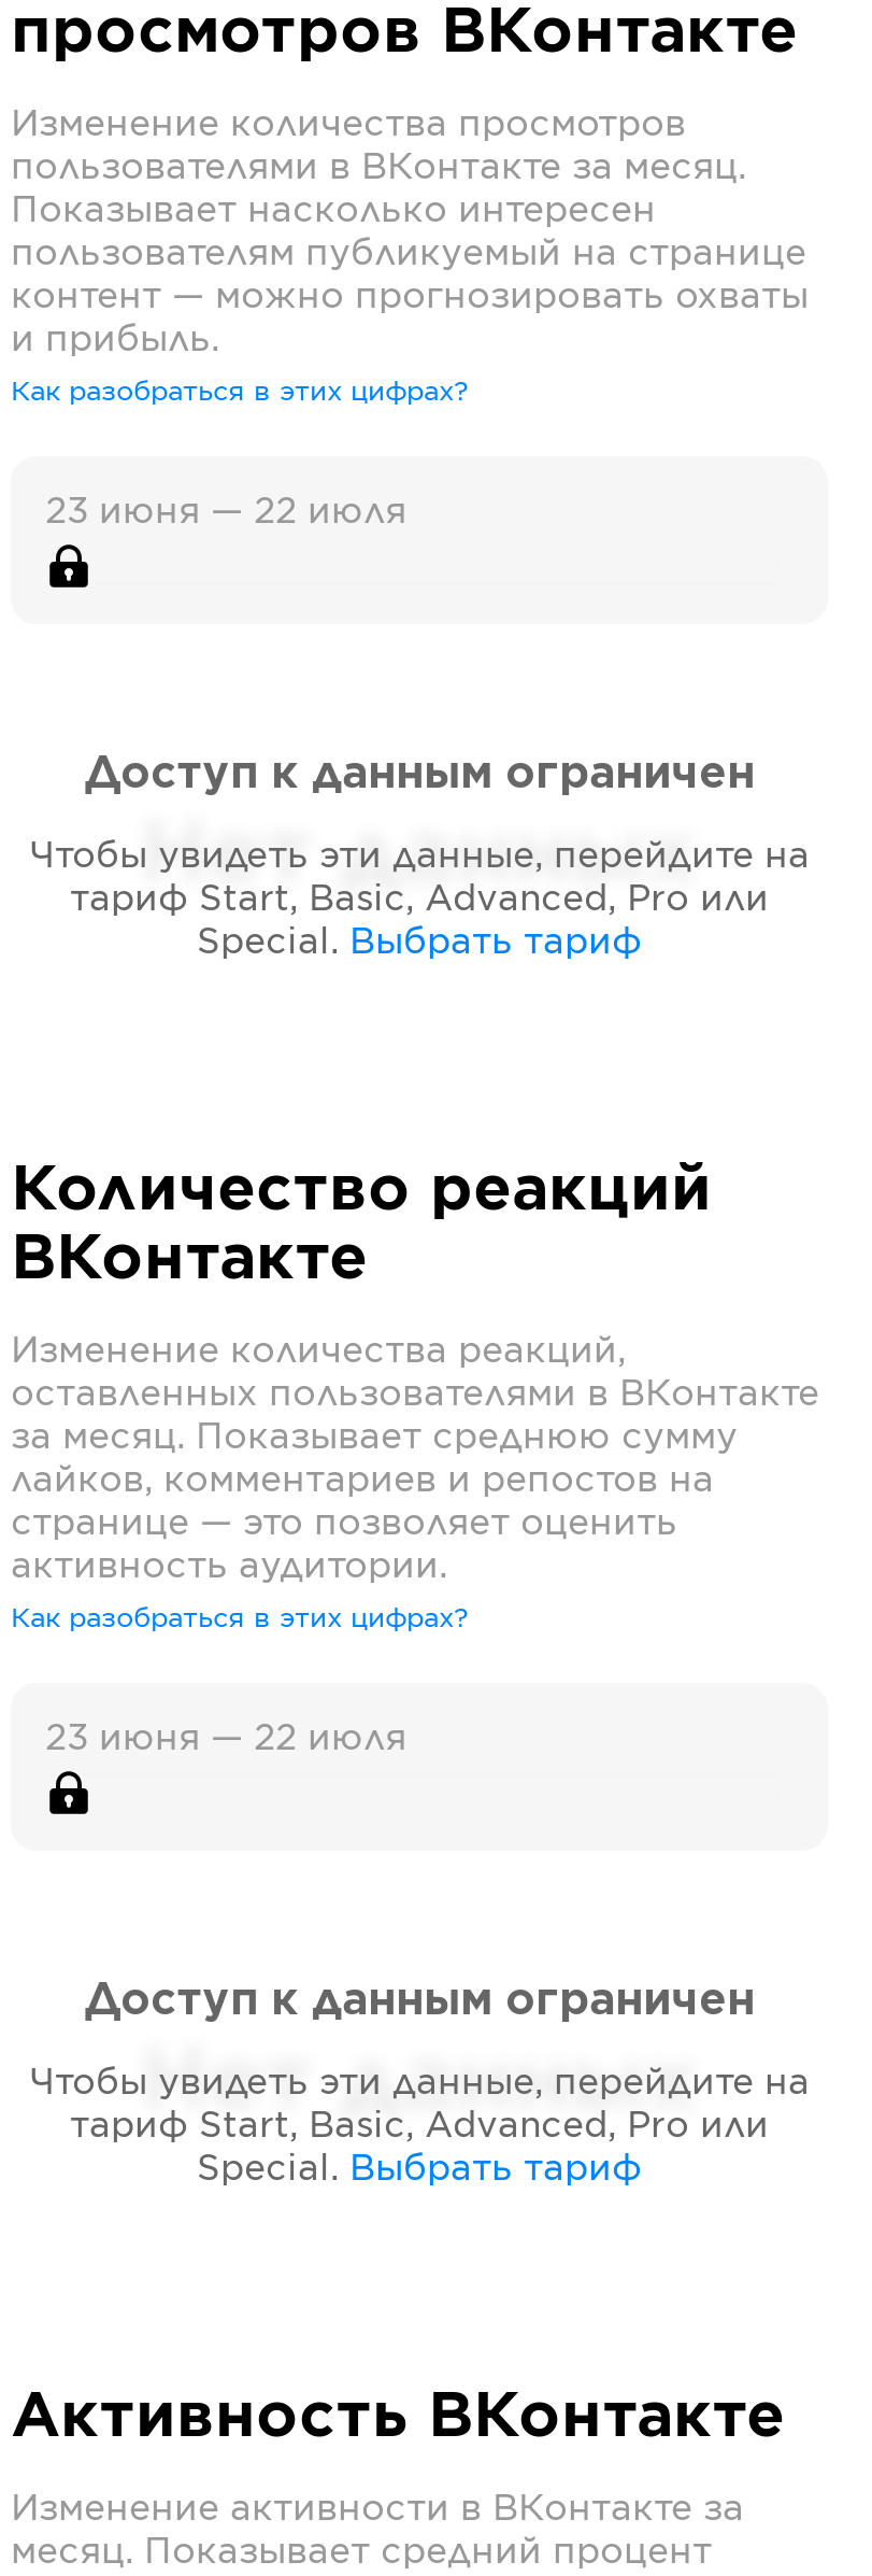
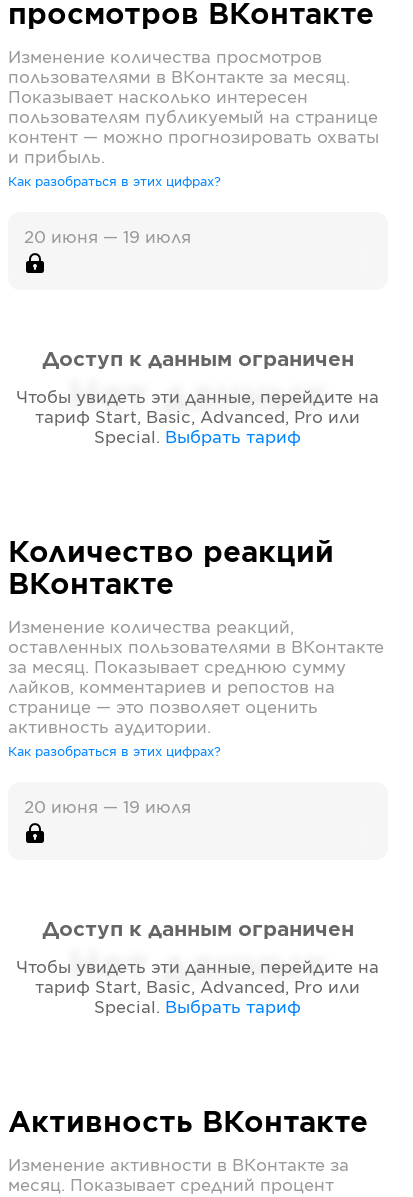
[45,495,406,529] 23 июня — 22 июля -> [24,230,191,246] 20 июня — 19 июля
[45,1722,406,1756] 23 июня — 22 июля -> [24,800,191,816] 20 июня — 19 июля

